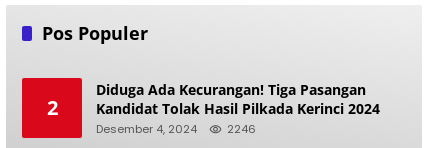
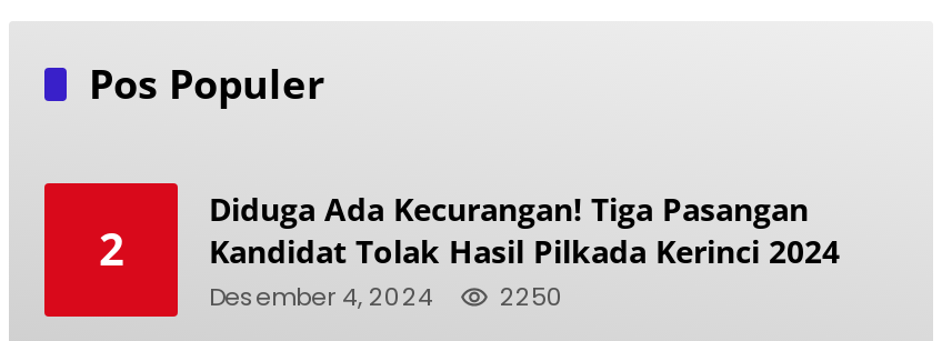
[96,121,256,137] Desember 4, 2024 2246 -> [209,278,564,313] Desember 4, 2024 2250

